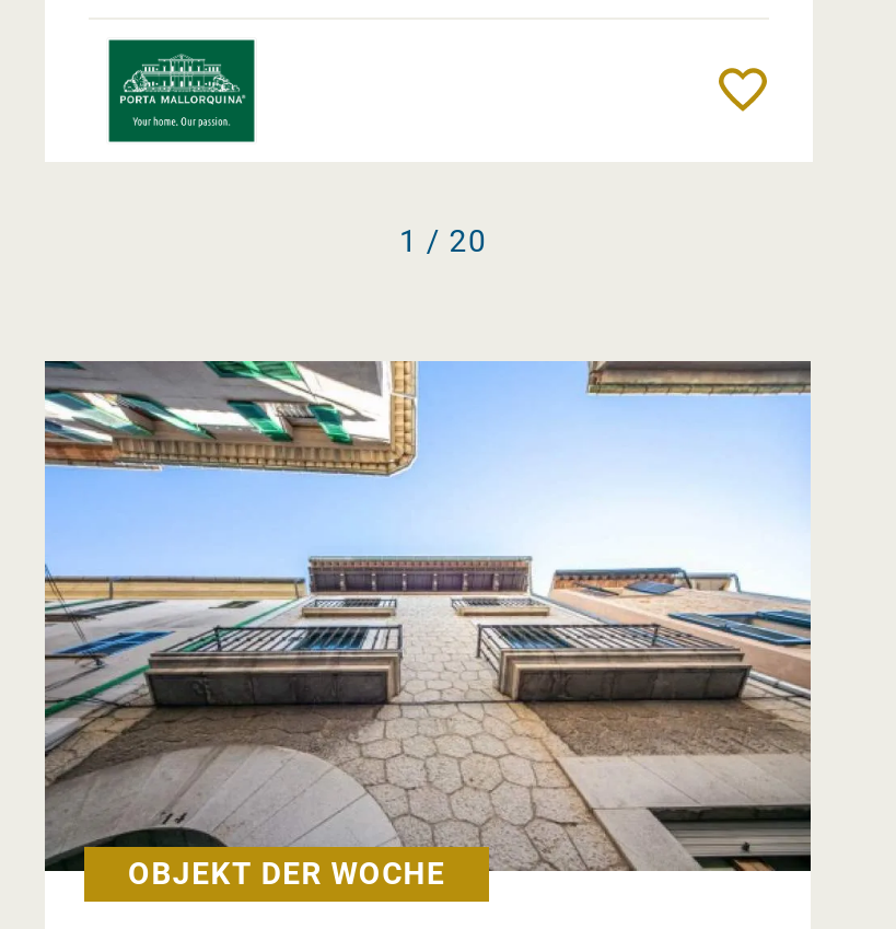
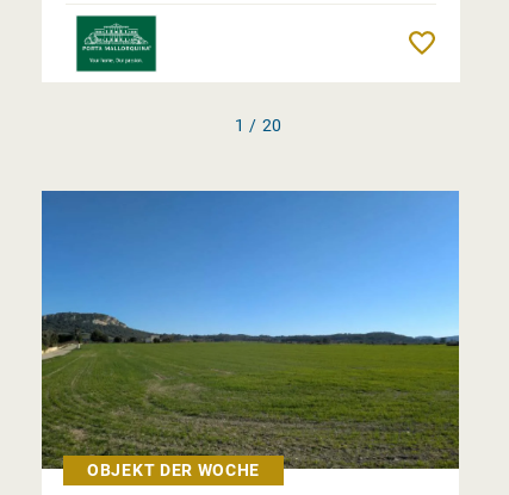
[43,359,813,871] [image] -> [41,190,460,469] [image]

